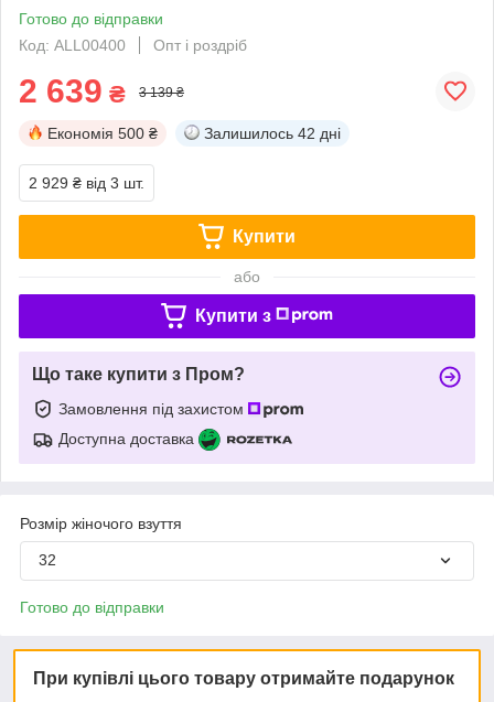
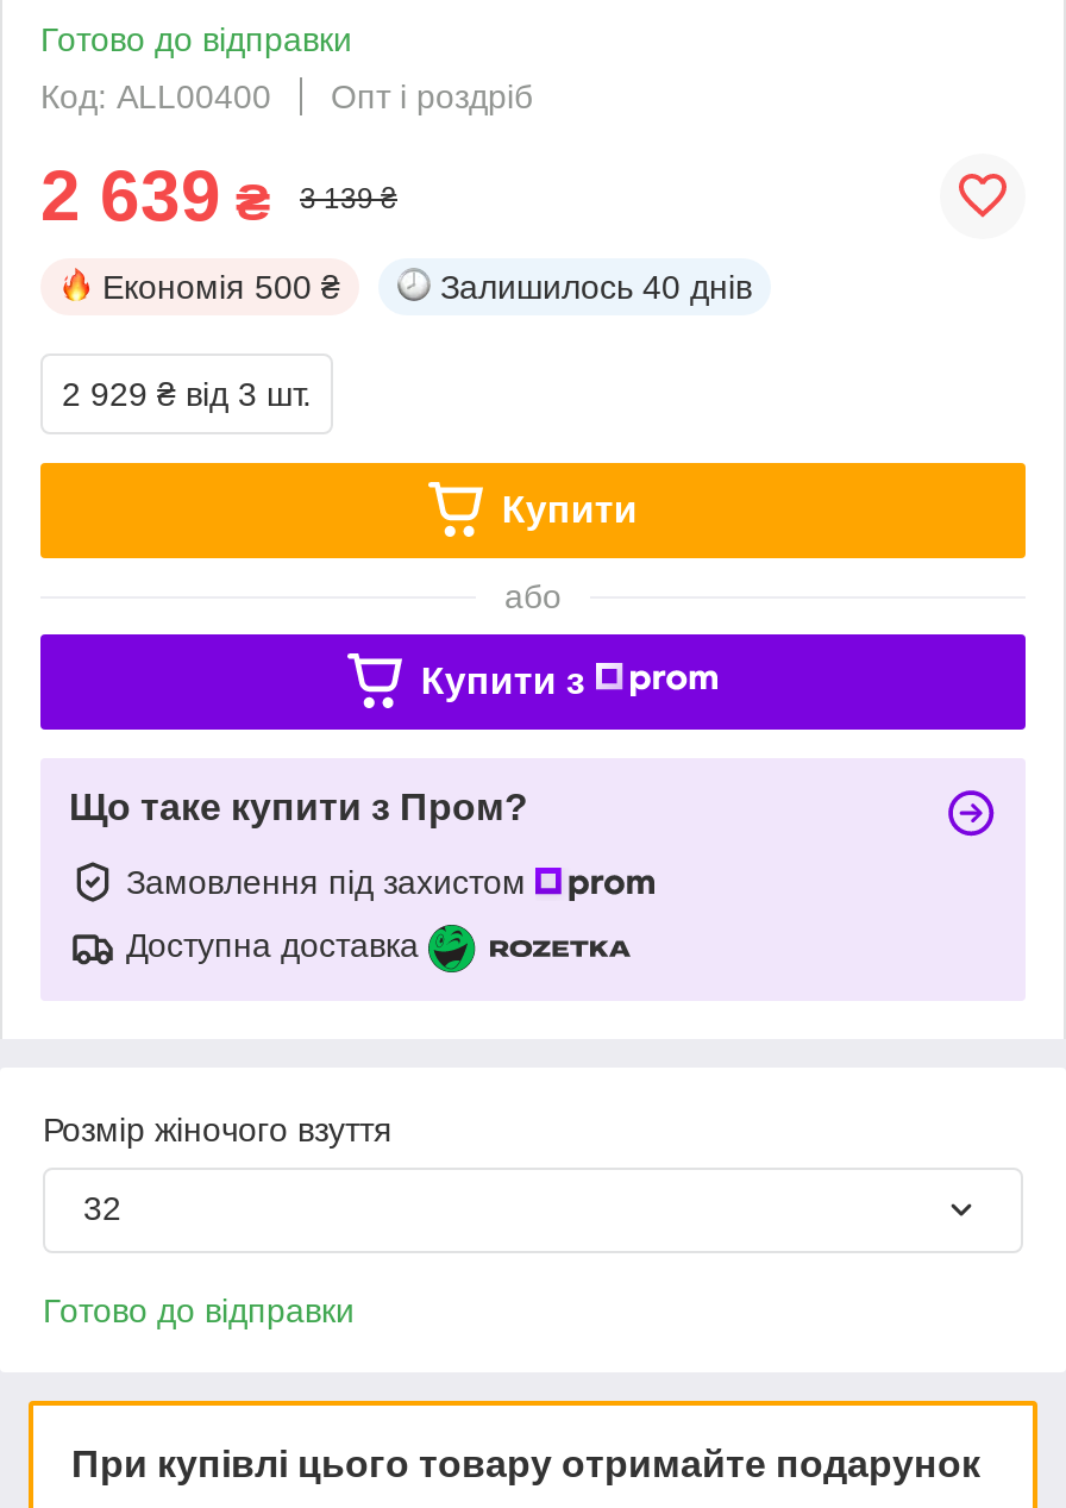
[204,124,341,142] Залишилось 42 дні -> [440,267,752,305] Залишилось 40 днів

